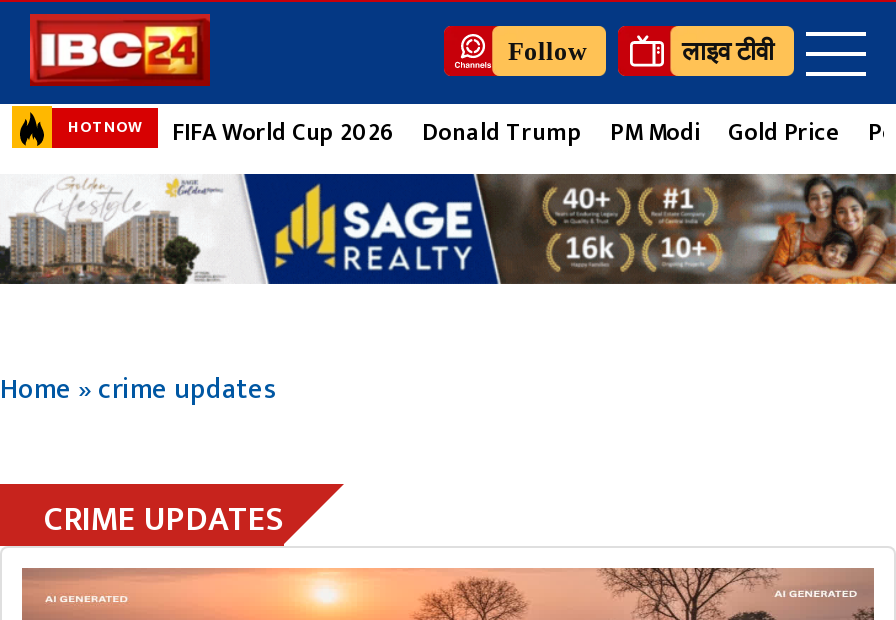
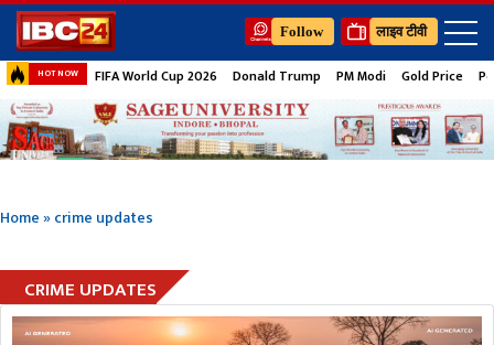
[6,172,890,286] [image] -> [3,99,491,161] [image]

